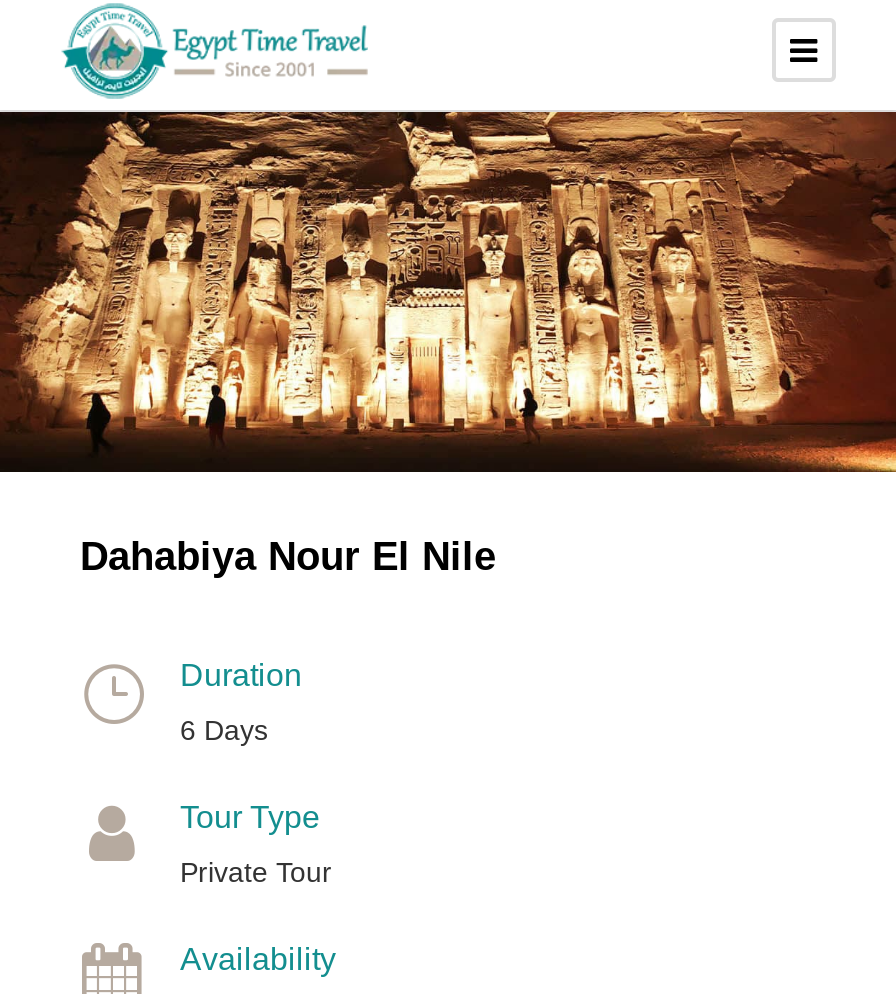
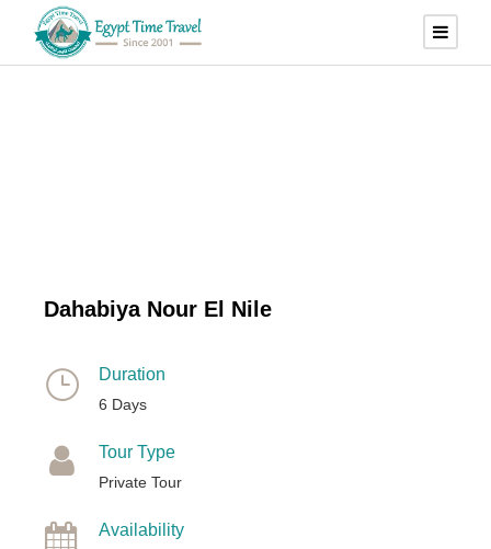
[6,110,890,474] [image] -> none

